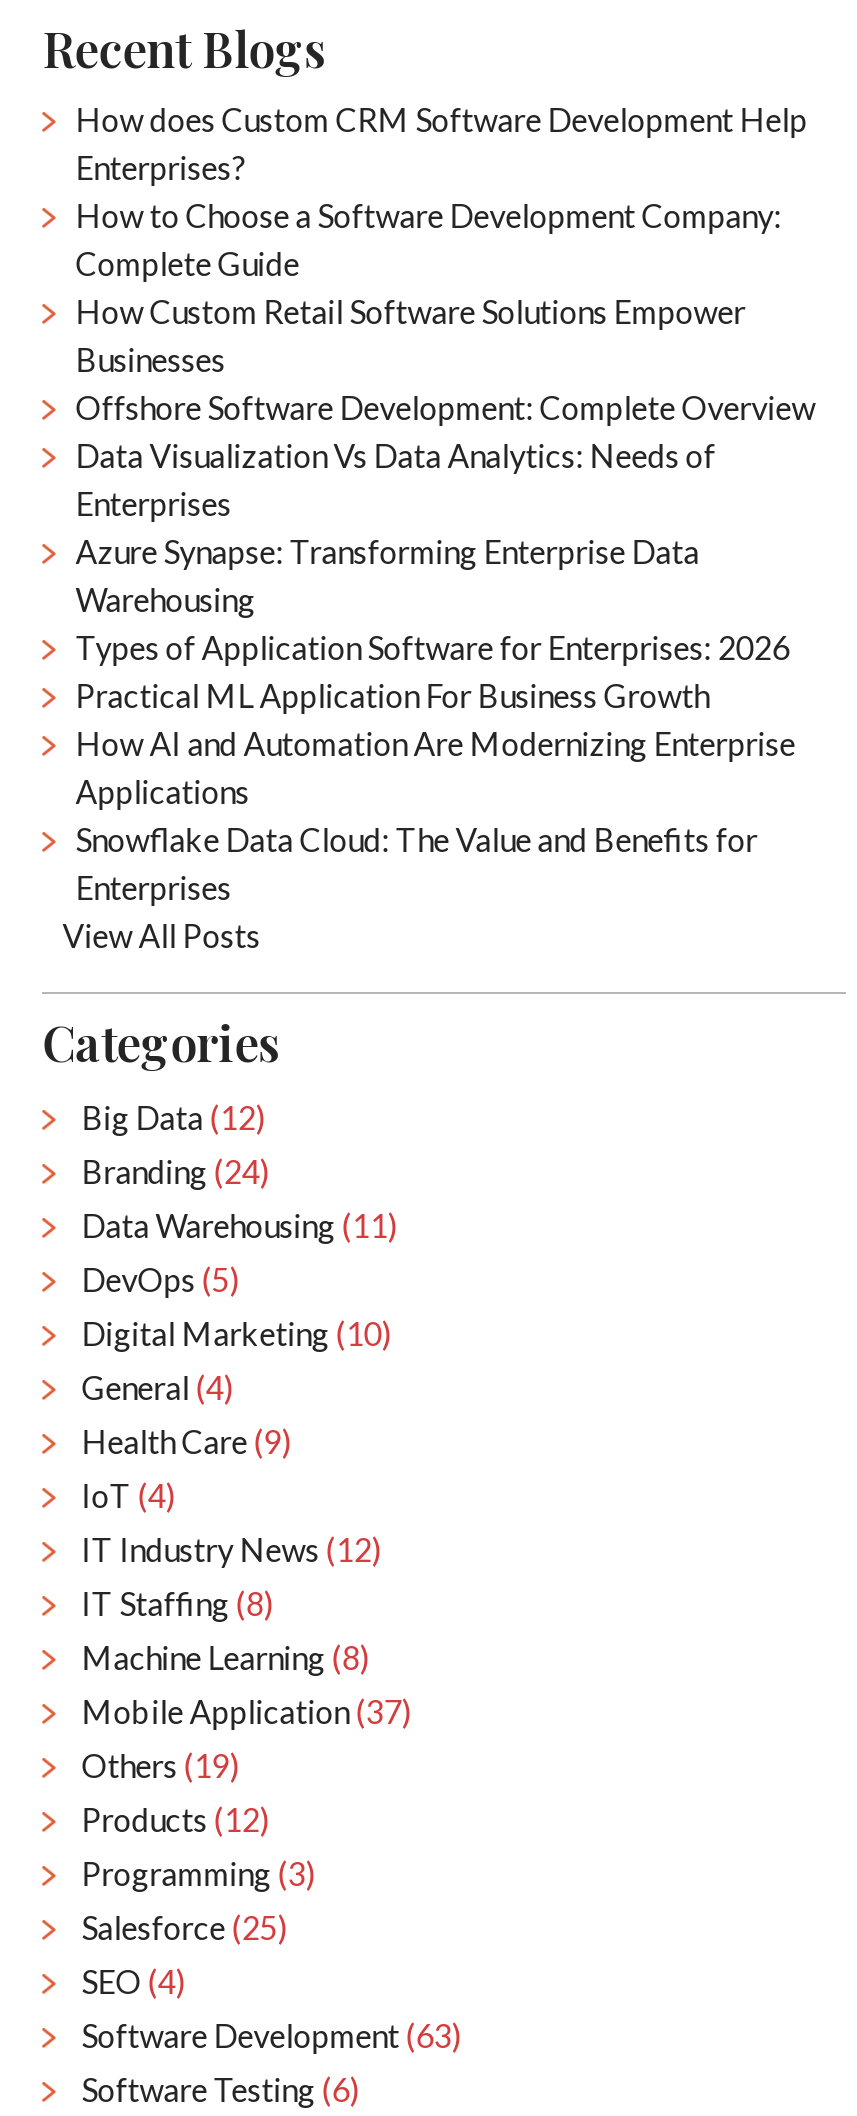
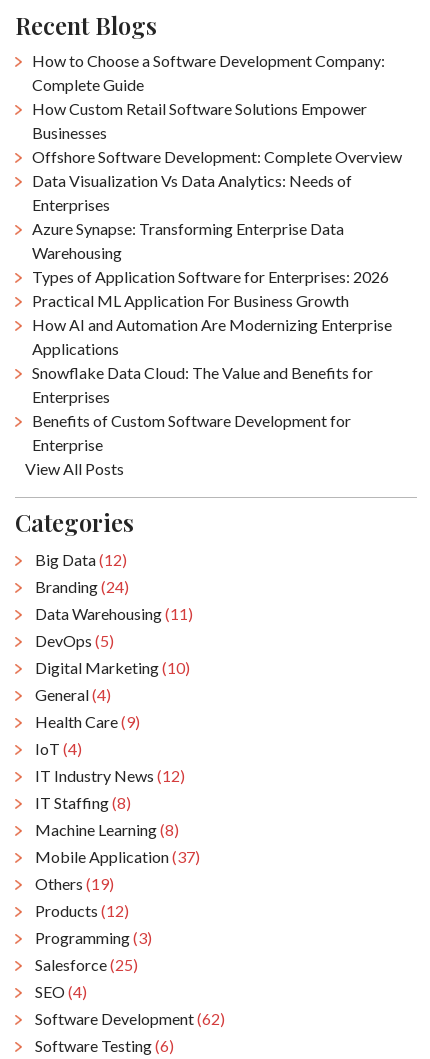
[75,99,807,185] How does Custom CRM Software Development Help | Enterprises? -> none
moved [75,195,815,905] -> [32,51,402,406]: How to Choose a Software Development Company: | Complete Guide | How Custom Retail Software Solutions Empower | ... | Snowflake Data Cloud: The Value and Benefits for | Enterprises
none -> [32,411,351,454] Benefits of Custom Software Development for | Enterprise
[81,2015,461,2053] Software Development (63) -> [35,1009,225,1028] Software Development (62)

